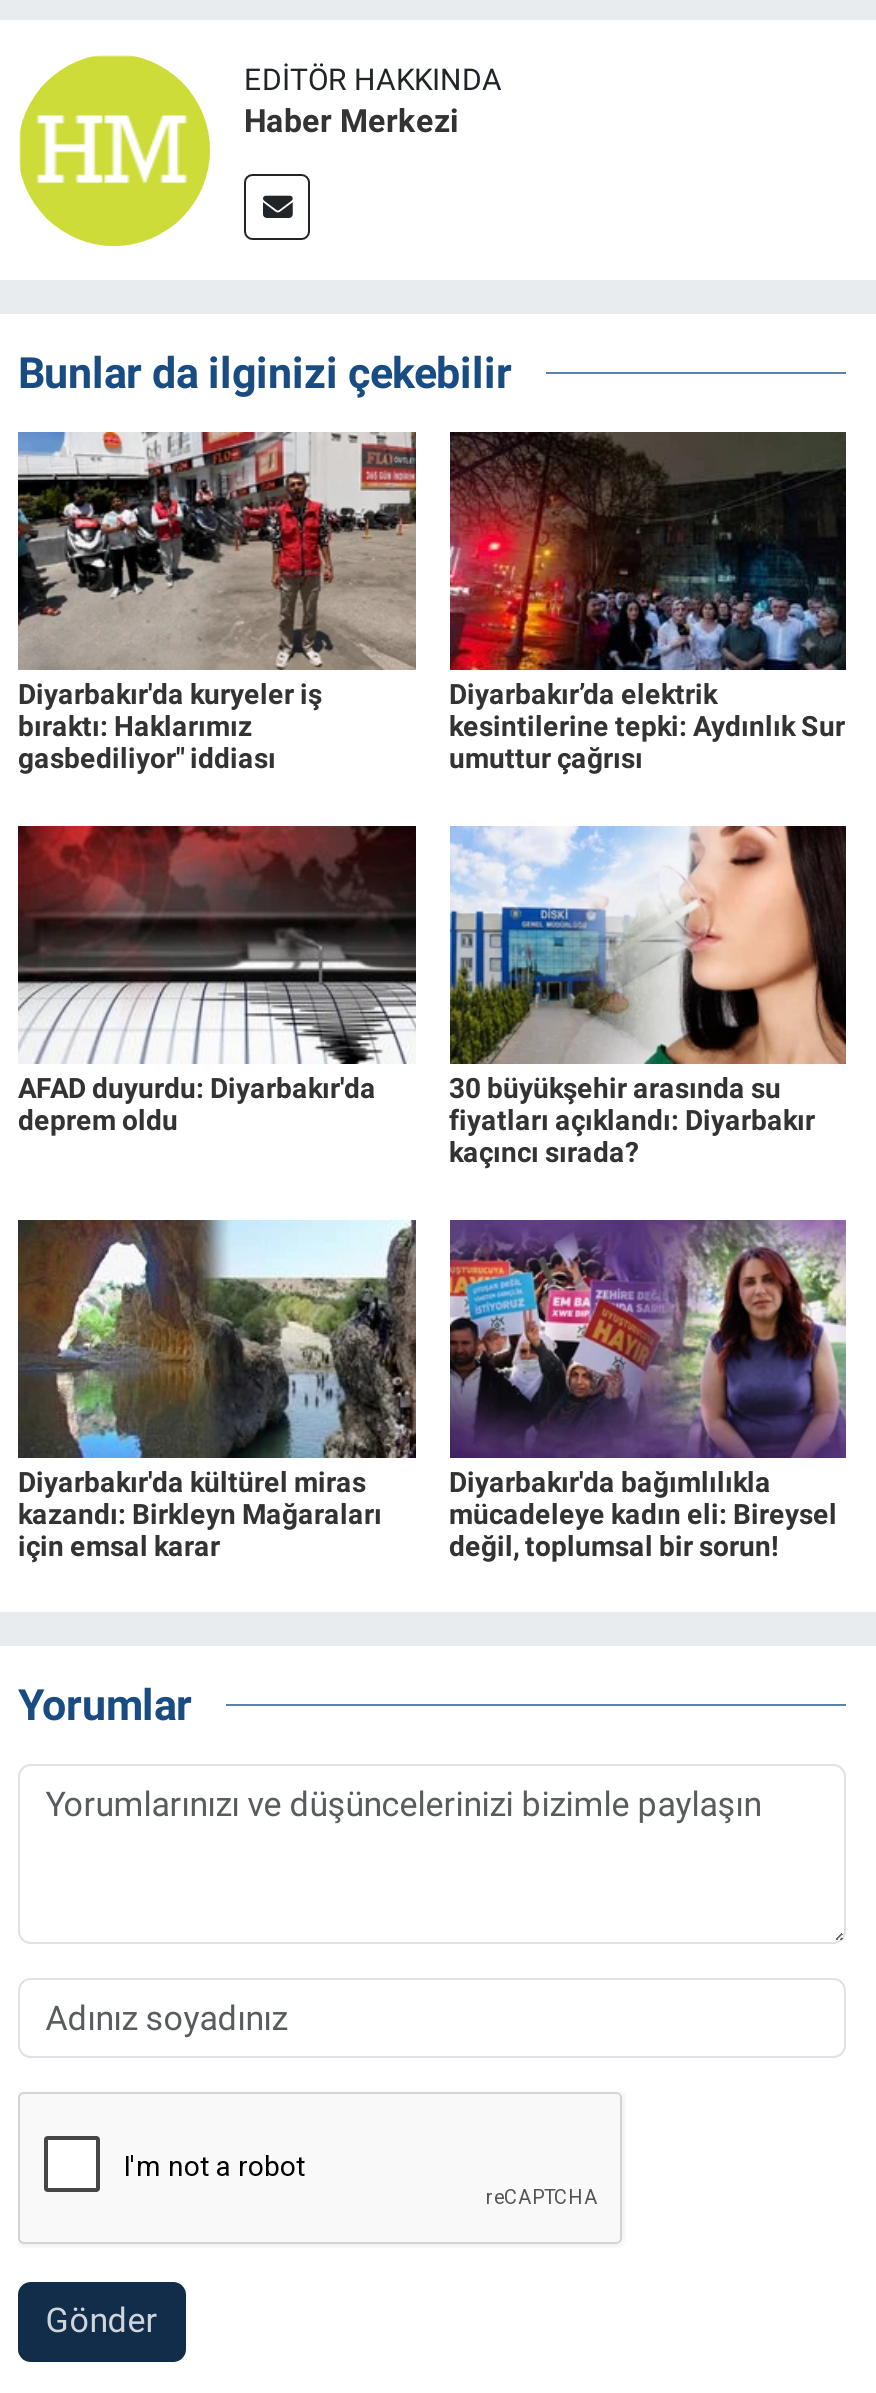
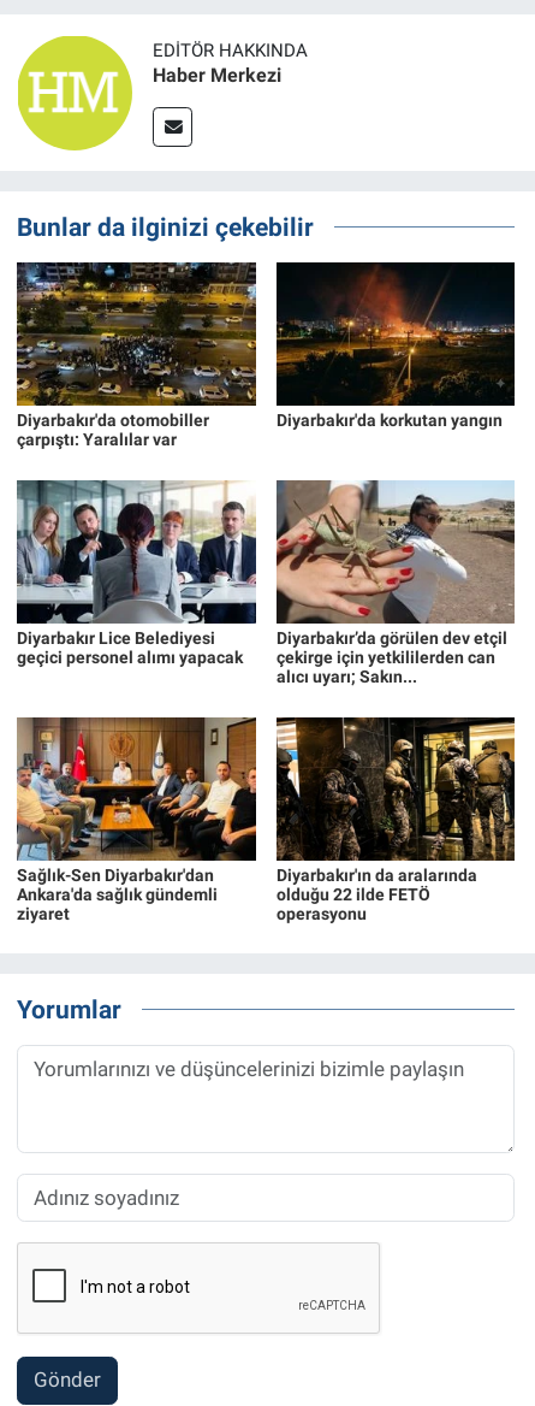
[16,430,418,774] [image] | Diyarbakır'da kuryeler iş | bıraktı: Haklarımız | gasbediliyor" iddiası -> [16,261,256,449] [image] | Diyarbakır'da otomobiller | çarpıştı: Yaralılar var
[448,432,846,774] [image] | Diyarbakır’da elektrik | kesintilerine tepki: Aydınlık Sur | umuttur çağrısı -> [275,264,515,430] [image] | Diyarbakır'da korkutan yangın
[16,824,418,1136] [image] | AFAD duyurdu: Diyarbakır'da | deprem oldu -> [16,479,257,667] [image] | Diyarbakır Lice Belediyesi | geçici personel alımı yapacak
[448,824,848,1168] [image] | 30 büyükşehir arasında su | fiyatları açıklandı: Diyarbakır | kaçıncı sırada? -> [275,479,516,686] [image] | Diyarbakır’da görülen dev etçil | çekirge için yetkililerden can | alıcı uyarı; Sakın...
[16,1220,418,1562] [image] | Diyarbakır'da kültürel miras | kazandı: Birkleyn Mağaraları | için emsal karar -> [16,716,257,923] [image] | Sağlık-Sen Diyarbakır'dan | Ankara'da sağlık gündemli | ziyaret
[448,1218,848,1562] [image] | Diyarbakır'da bağımlılıkla | mücadeleye kadın eli: Bireysel | değil, toplumsal bir sorun! -> [275,716,516,923] [image] | Diyarbakır'ın da aralarında | olduğu 22 ilde FETÖ | operasyonu

